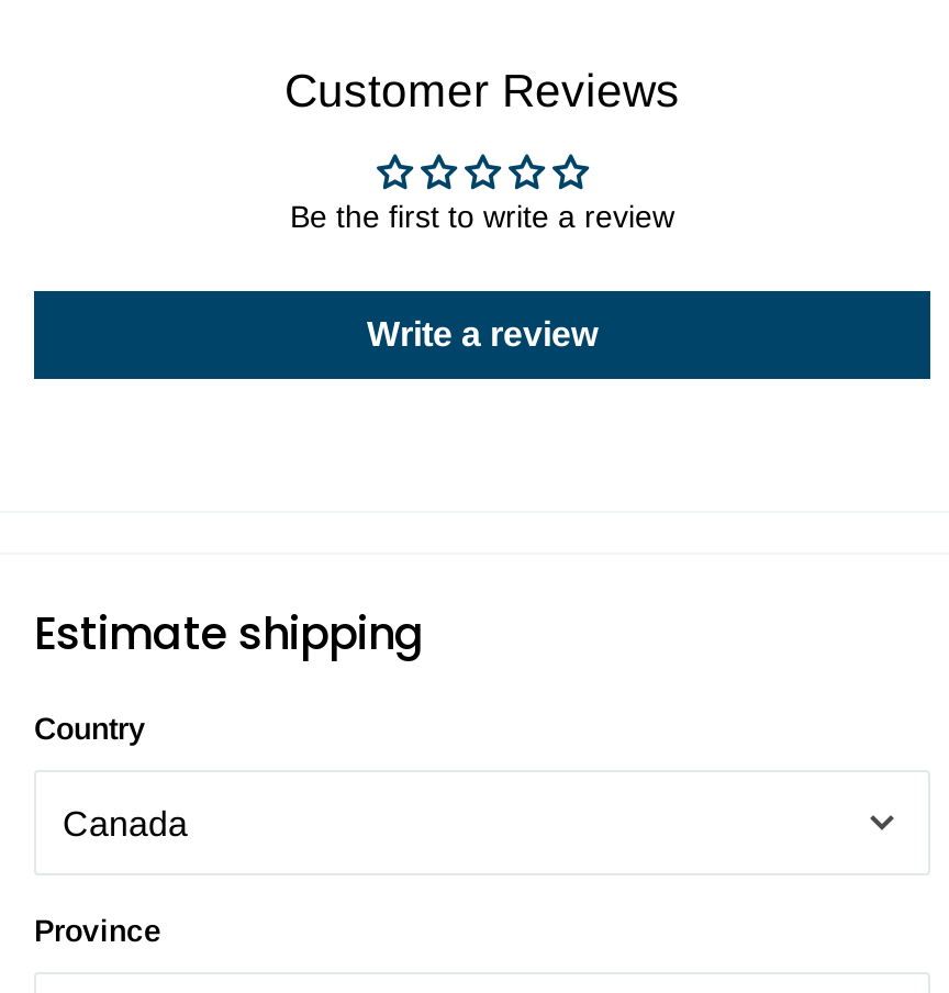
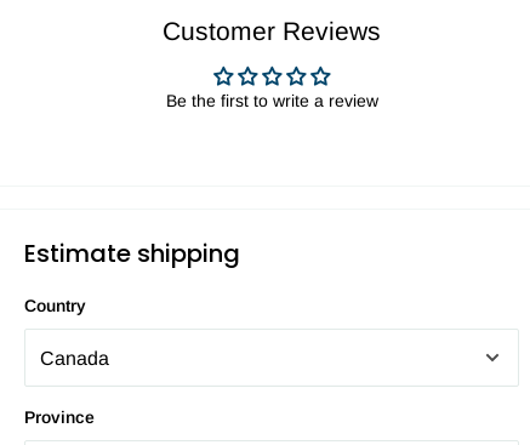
[367,316,598,353] Write a review -> none

